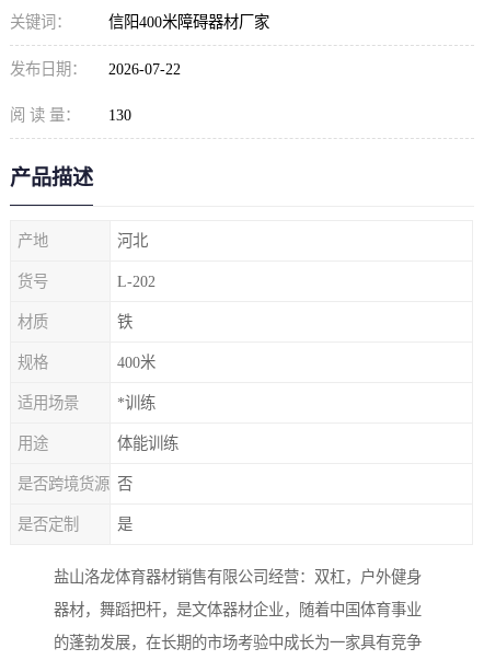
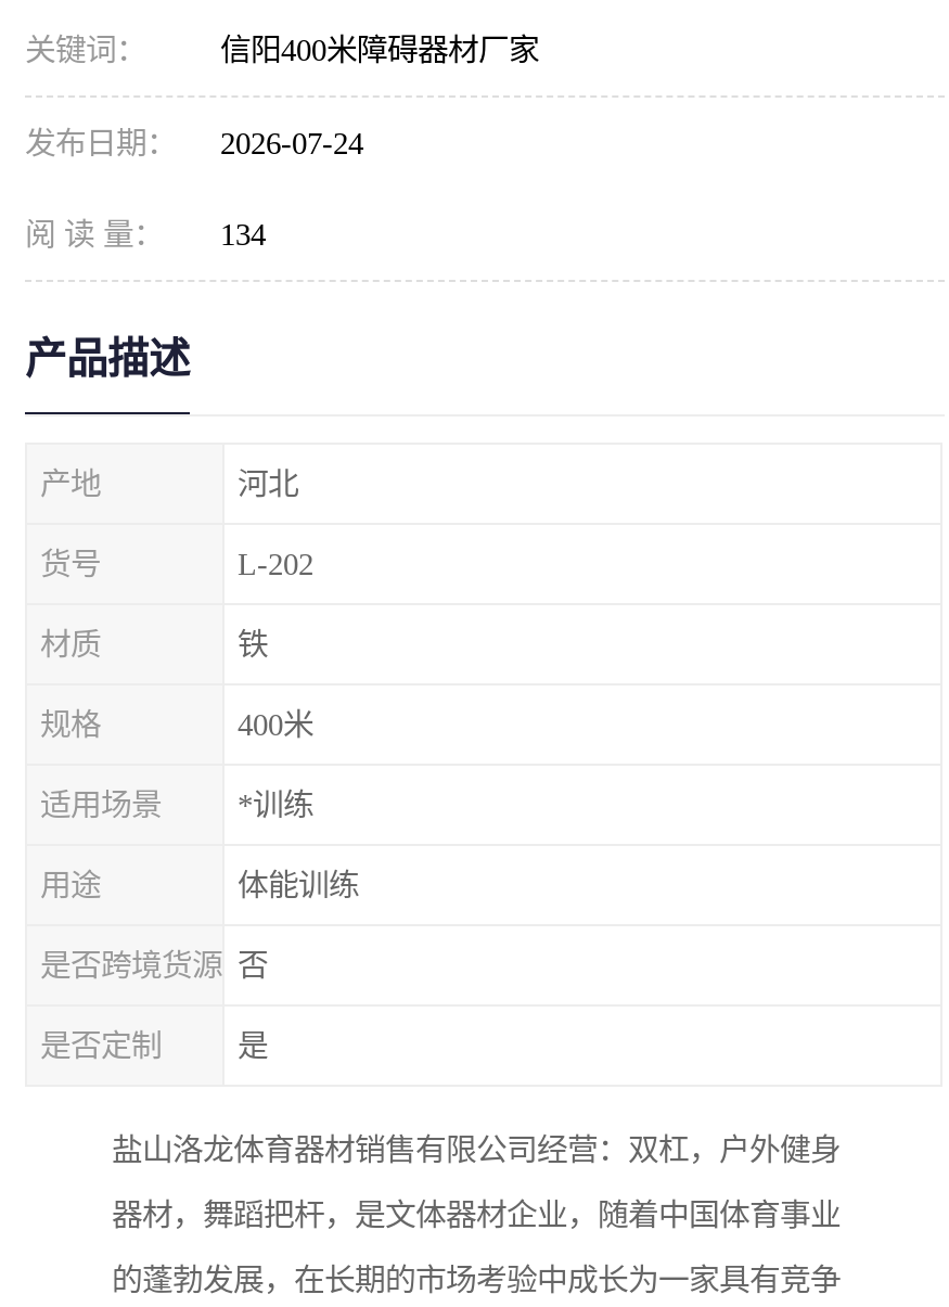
[10,60,181,78] 发布日期： 2026-07-22 -> [25,126,363,161] 发布日期： 2026-07-24
[10,106,131,124] 阅 读 量： 130 -> [25,217,266,252] 阅 读 量： 134

